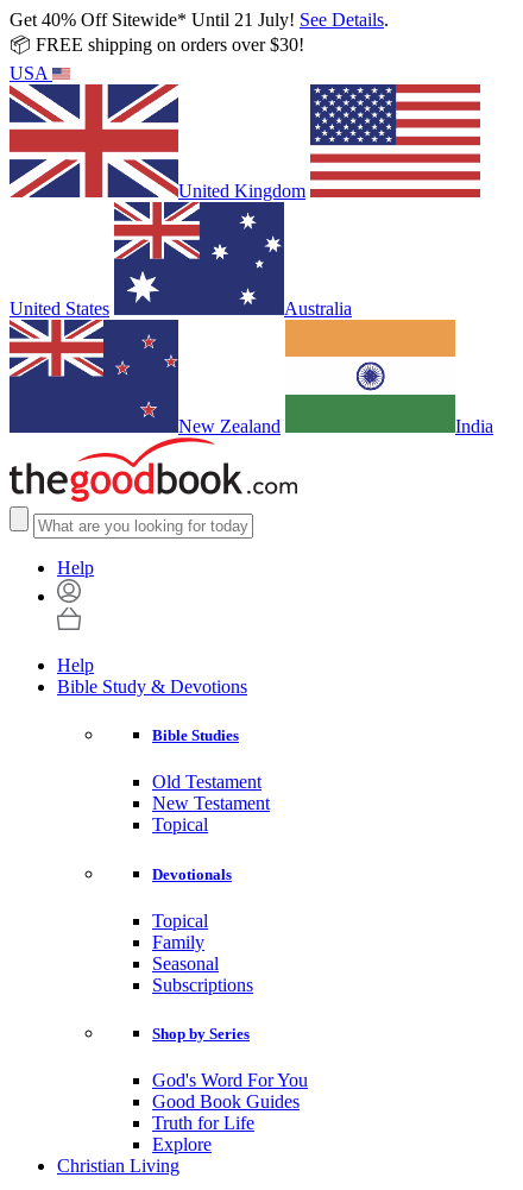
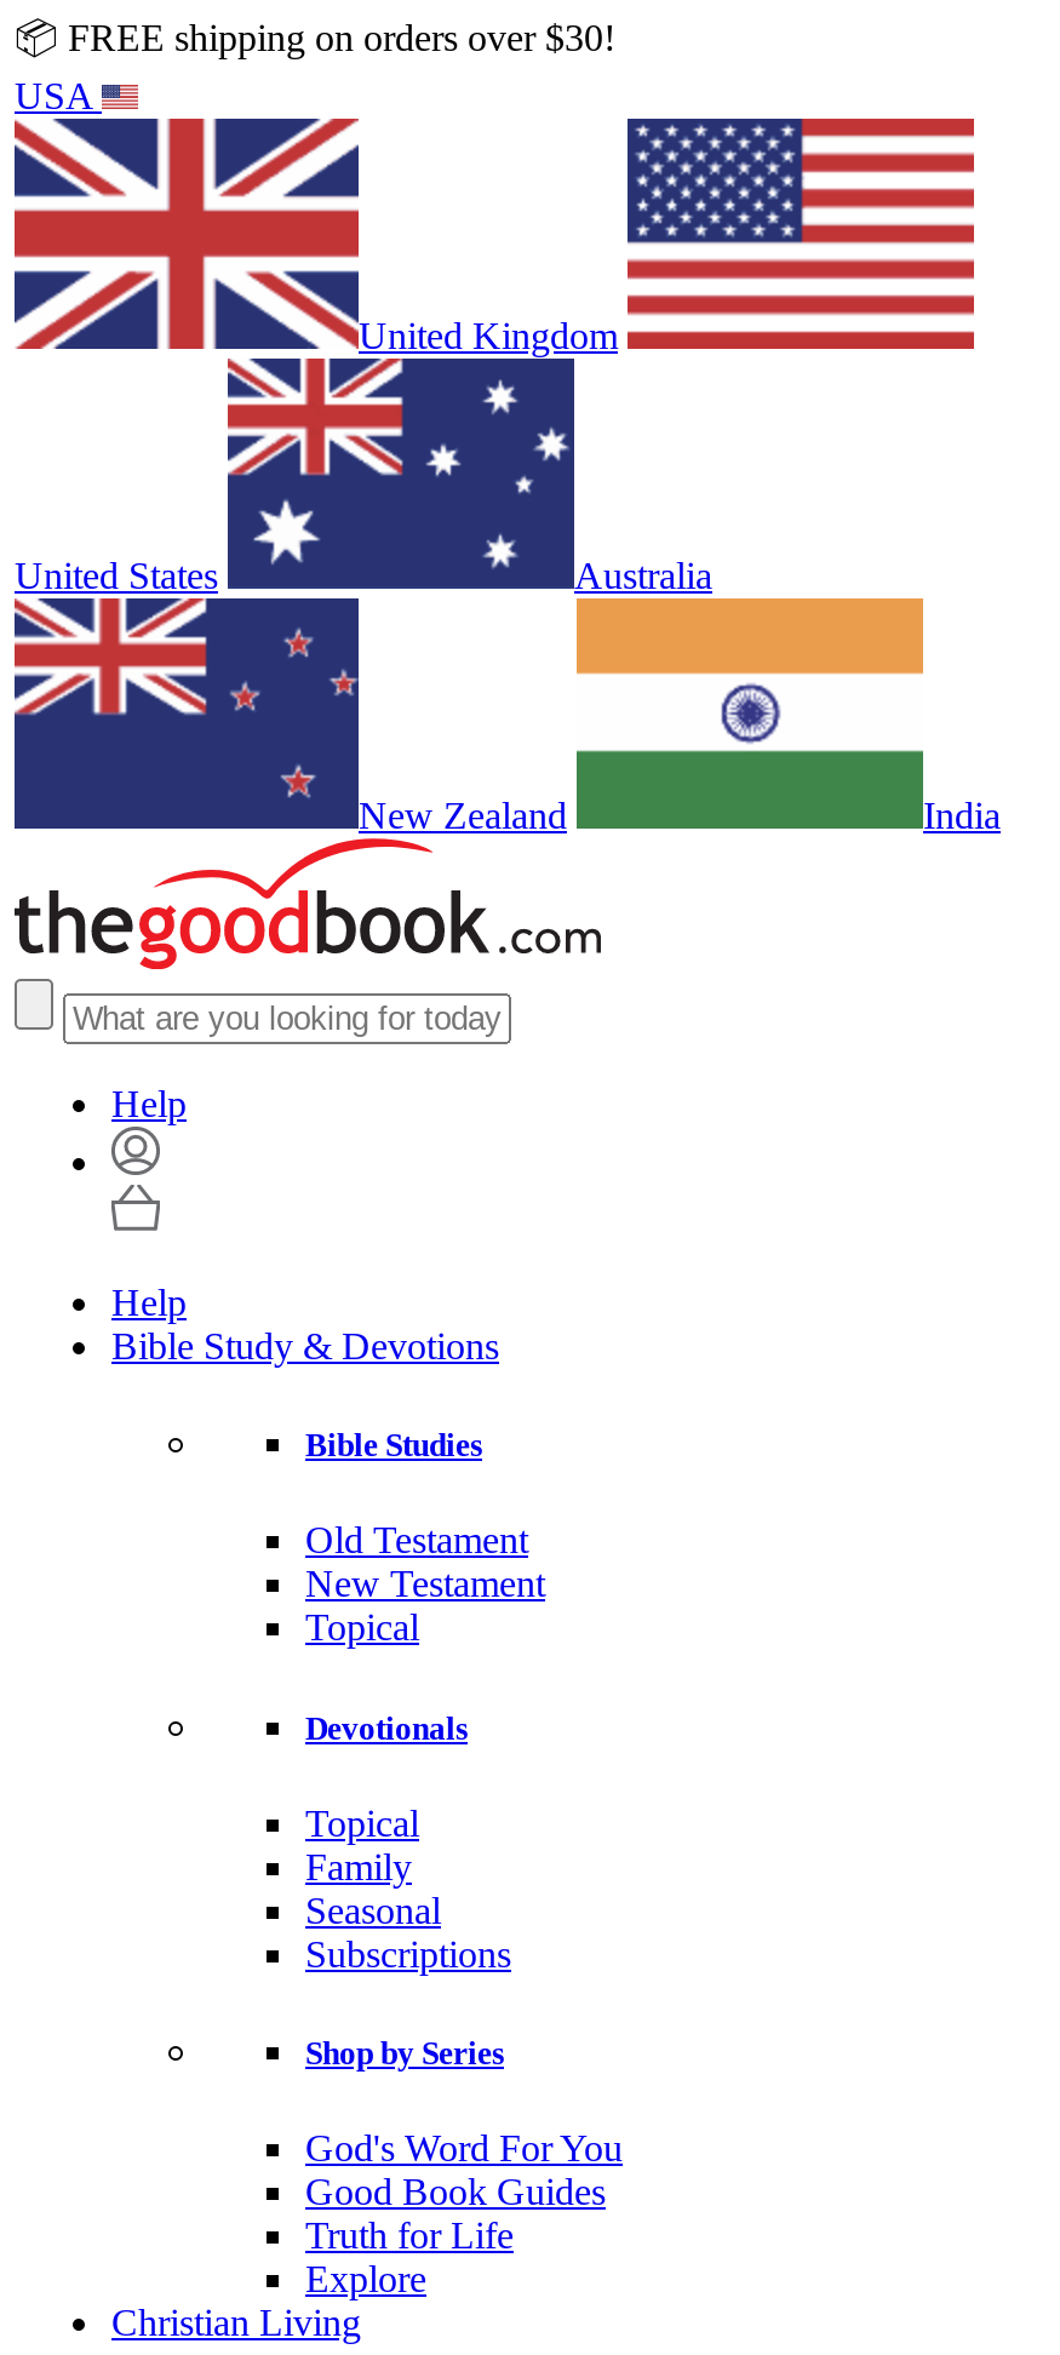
[10,10,389,30] Get 40% Off Sitewide* Until 21 July! See Details. -> none

